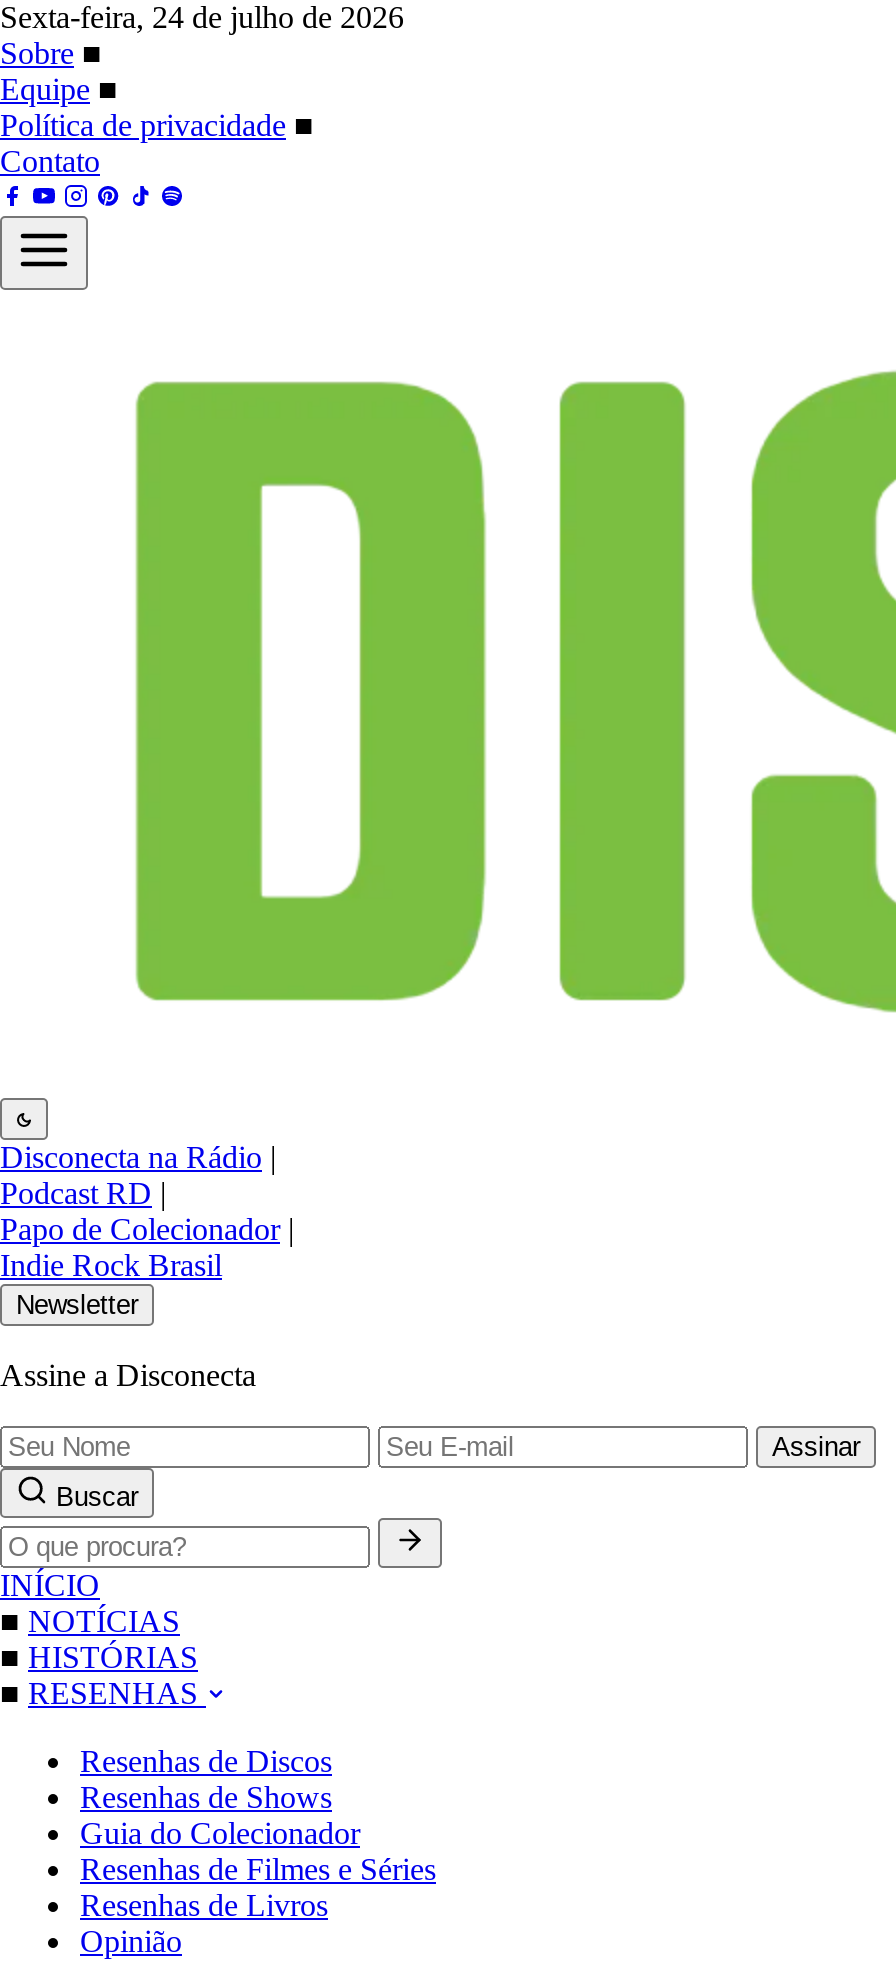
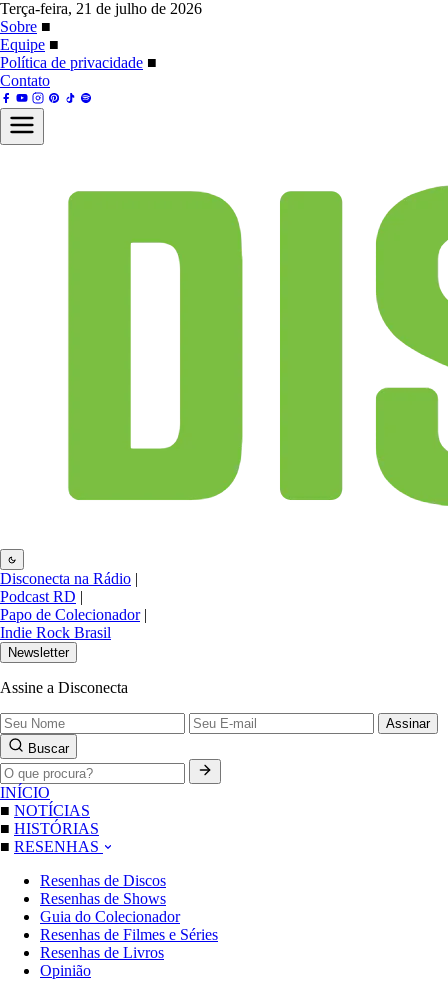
[0,0,404,34] Sexta-feira, 24 de julho de 2026 -> [0,0,202,17] Terça-feira, 21 de julho de 2026

